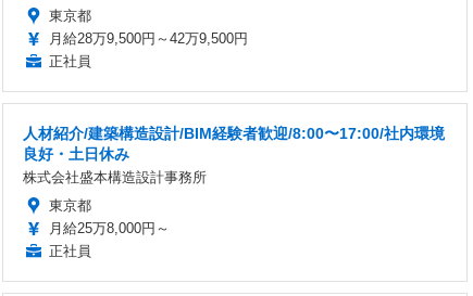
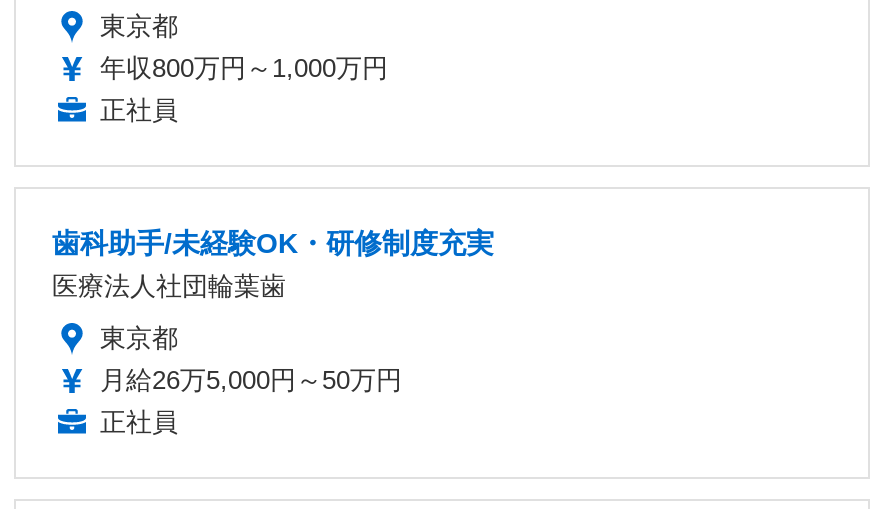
[49,30,248,46] 月給28万9,500円～42万9,500円 -> [100,52,388,82] 年収800万円～1,000万円
[23,124,445,185] 人材紹介/建築構造設計/BIM経験者歓迎/8:00〜17:00/社内環境 | 良好・土日休み | 株式会社盛本構造設計事務所 -> [52,226,494,300] 歯科助手/未経験OK・研修制度充実 | 医療法人社団輪葉歯
[49,220,170,236] 月給25万8,000円～ -> [100,364,402,394] 月給26万5,000円～50万円

